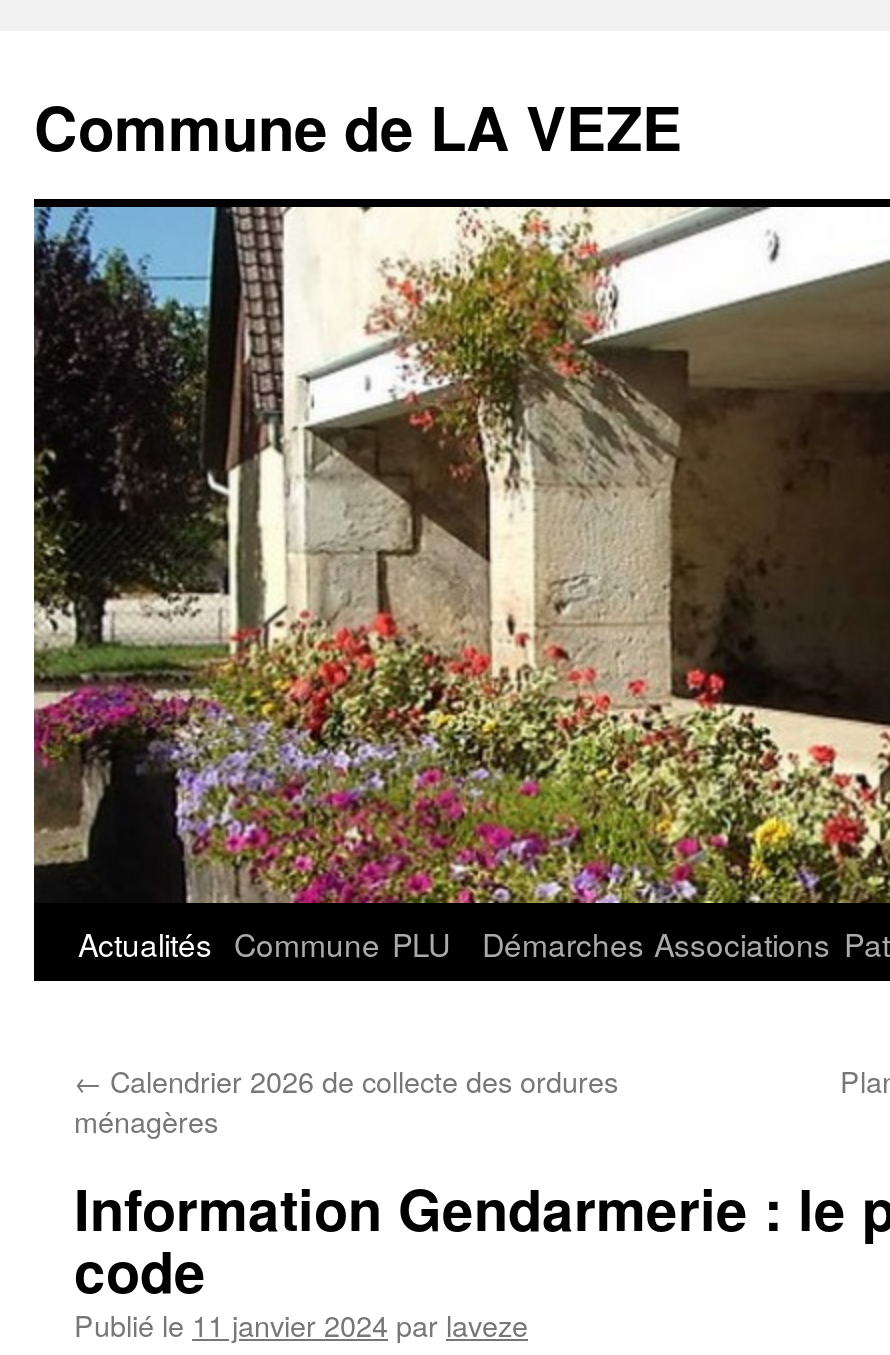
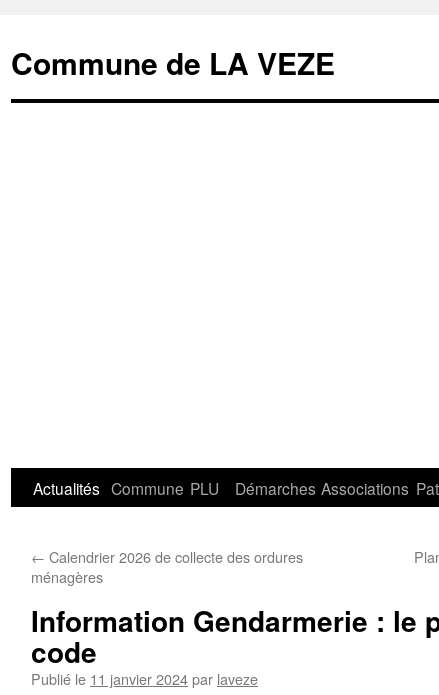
[32,205,884,905] [image] -> none

